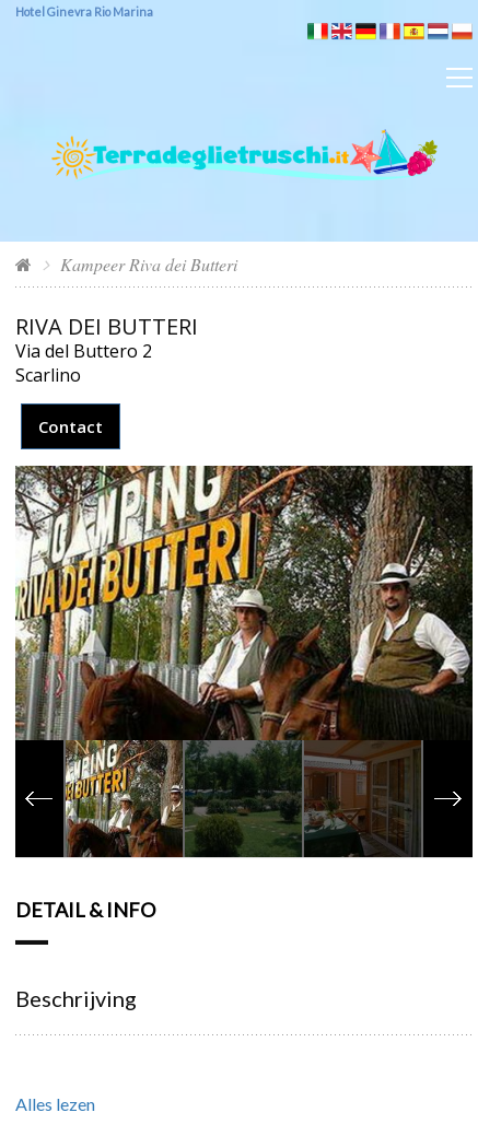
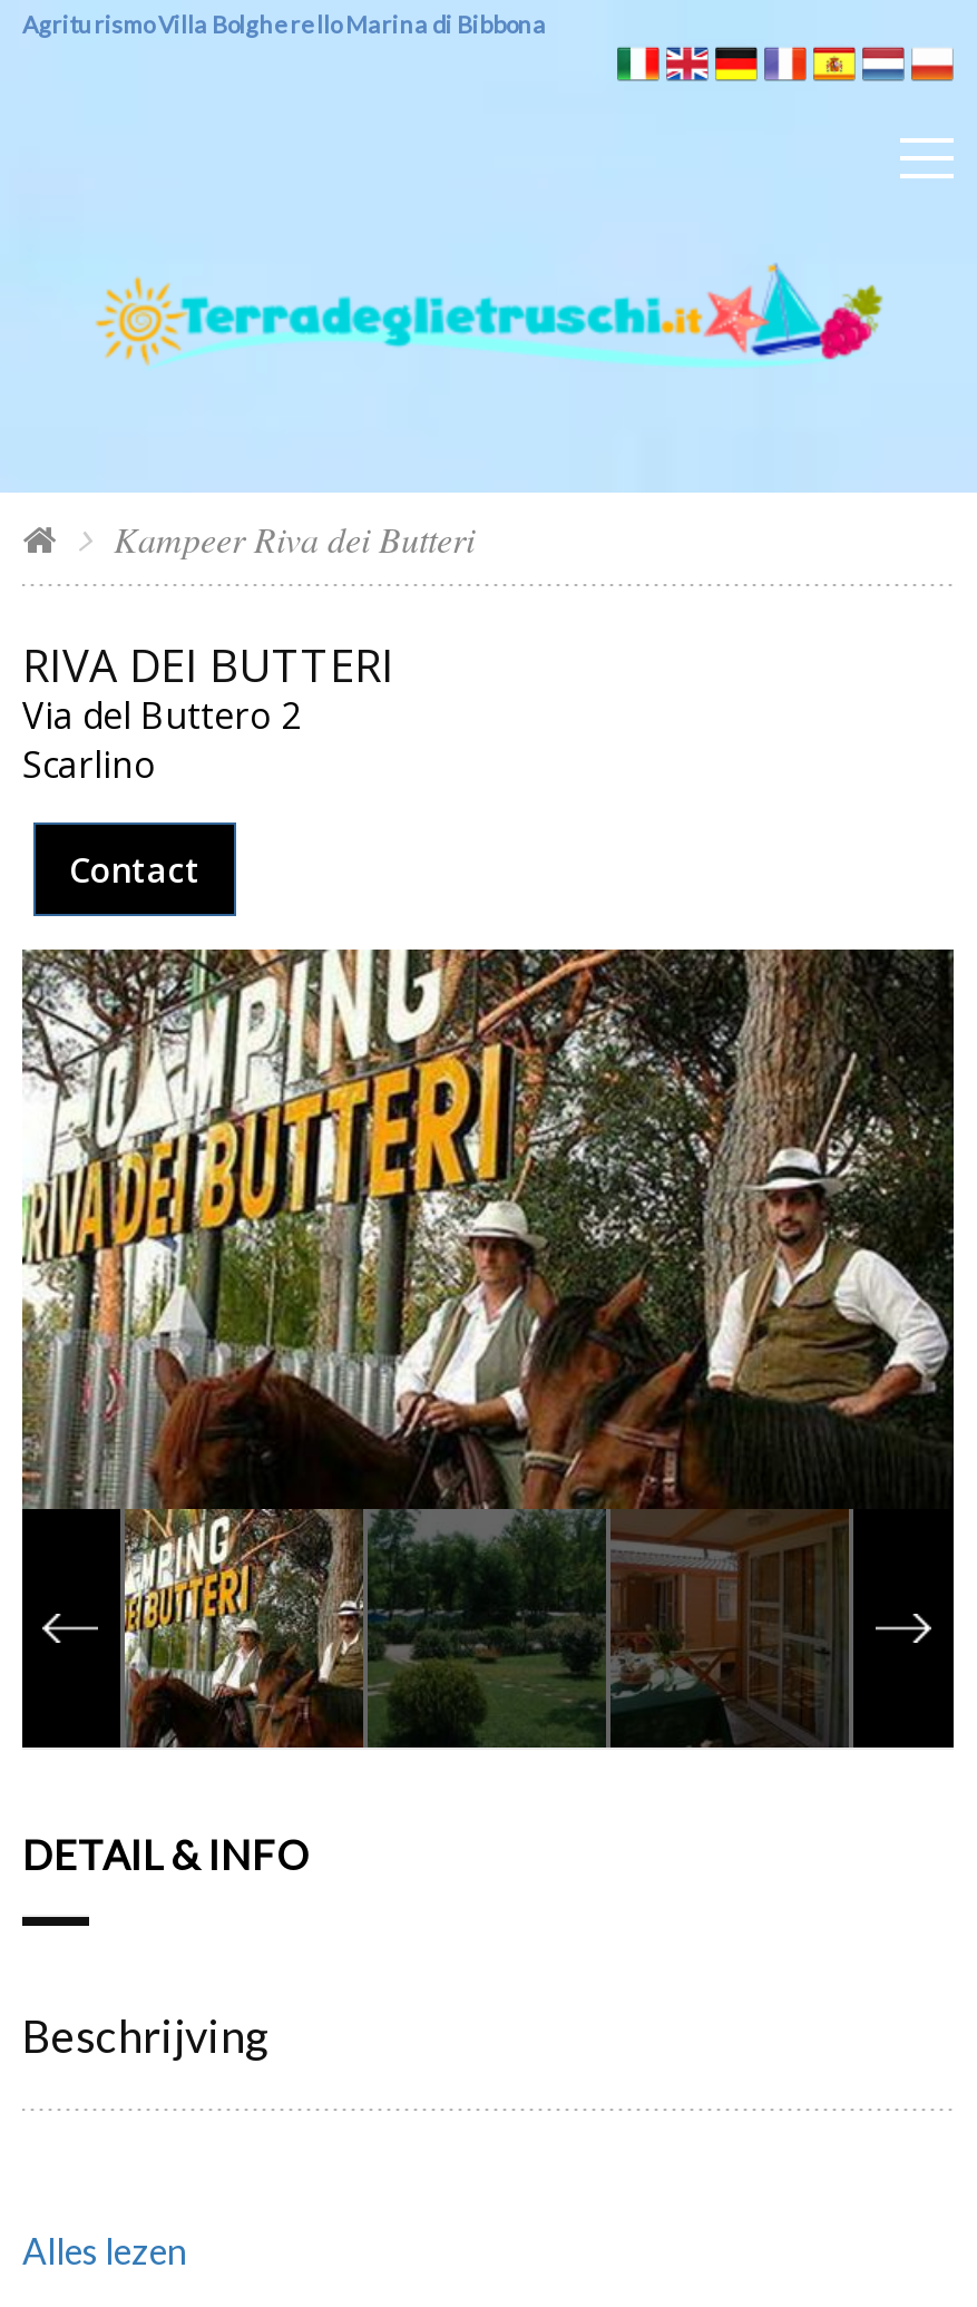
[15,4,153,19] Hotel Ginevra Rio Marina -> [22,9,546,38] Agriturismo Villa Bolgherello Marina di Bibbona

